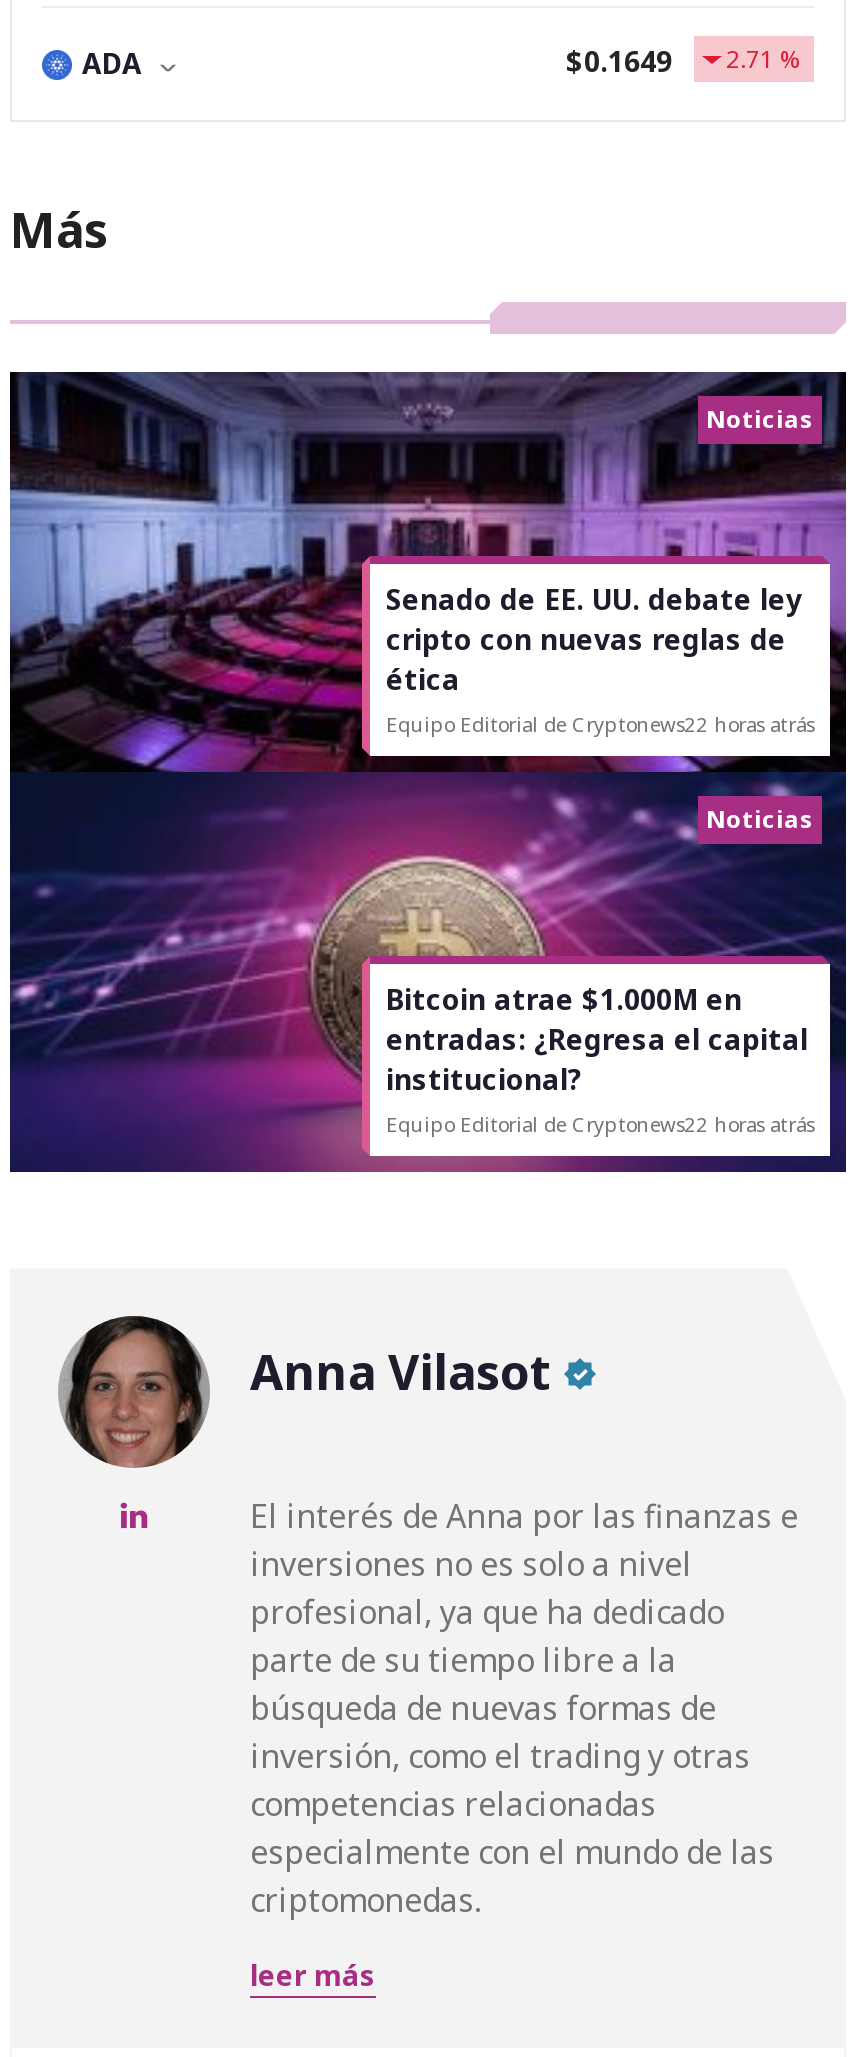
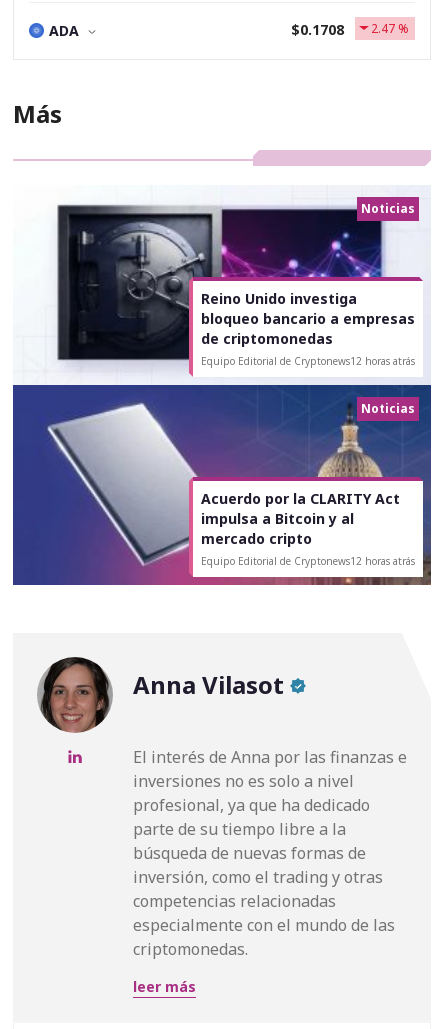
[566,43,672,81] $0.1649 -> [291,20,344,39] $0.1708
[726,43,802,77] 2.71 % -> [371,20,409,37] 2.47 %
[8,369,848,1173] [image] | Senado de EE. UU. debate ley | cripto con nuevas reglas de | ética | Equipo Editorial de Cryptonews22 horas atrás -> [12,184,431,586] [image] | Reino Unido investiga | bloqueo bancario a empresas | de criptomonedas | Equipo Editorial de Cryptonews12 horas atrás
[386,981,814,1139] Bitcoin atrae $1.000M en | entradas: ¿Regresa el capital | institucional? | Equipo Editorial de Cryptonews22 horas atrás -> [201,489,415,568] Acuerdo por la CLARITY Act | impulsa a Bitcoin y al | mercado cripto | Equipo Editorial de Cryptonews12 horas atrás

